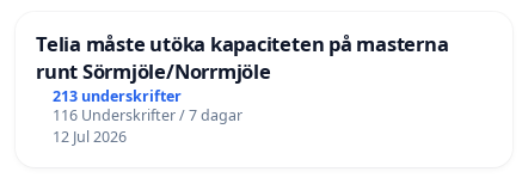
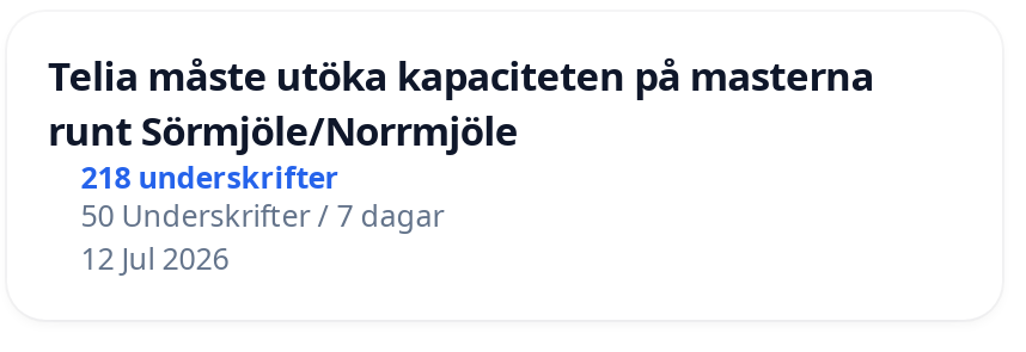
[52,86,181,107] 213 underskrifter -> [81,158,339,199] 218 underskrifter
[52,105,242,126] 116 Underskrifter / 7 dagar -> [81,196,444,237] 50 Underskrifter / 7 dagar

